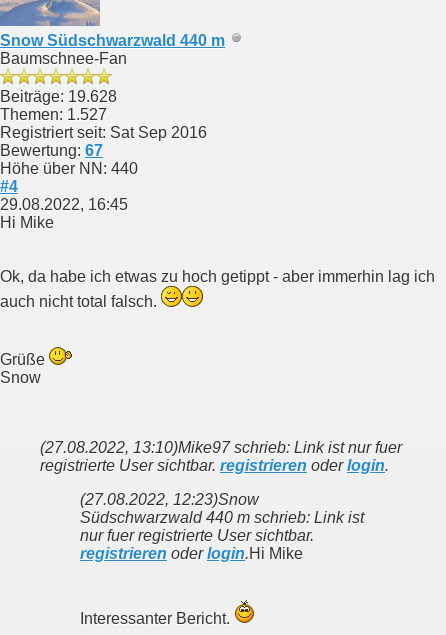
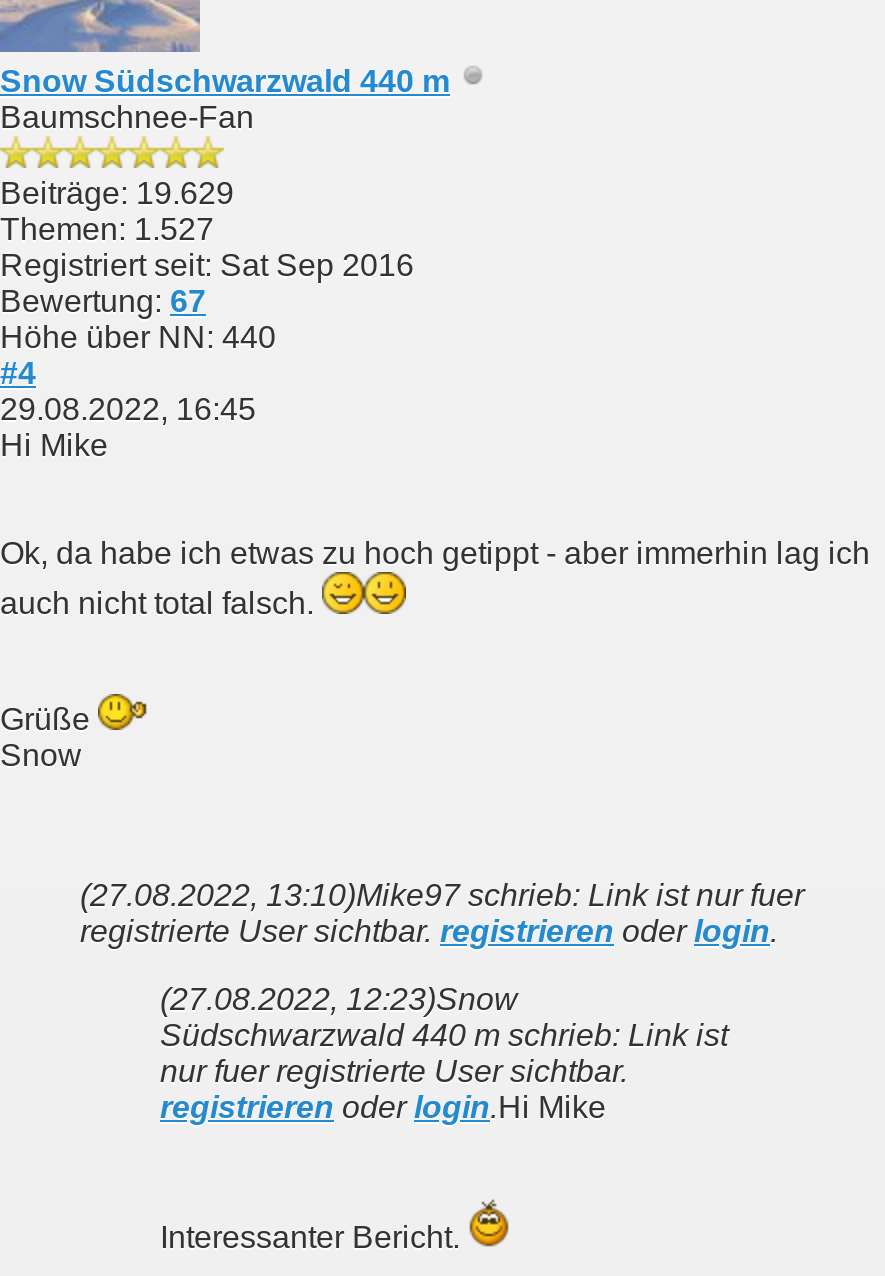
[0,87,117,104] Beiträge: 19.628 -> [0,175,234,209] Beiträge: 19.629

